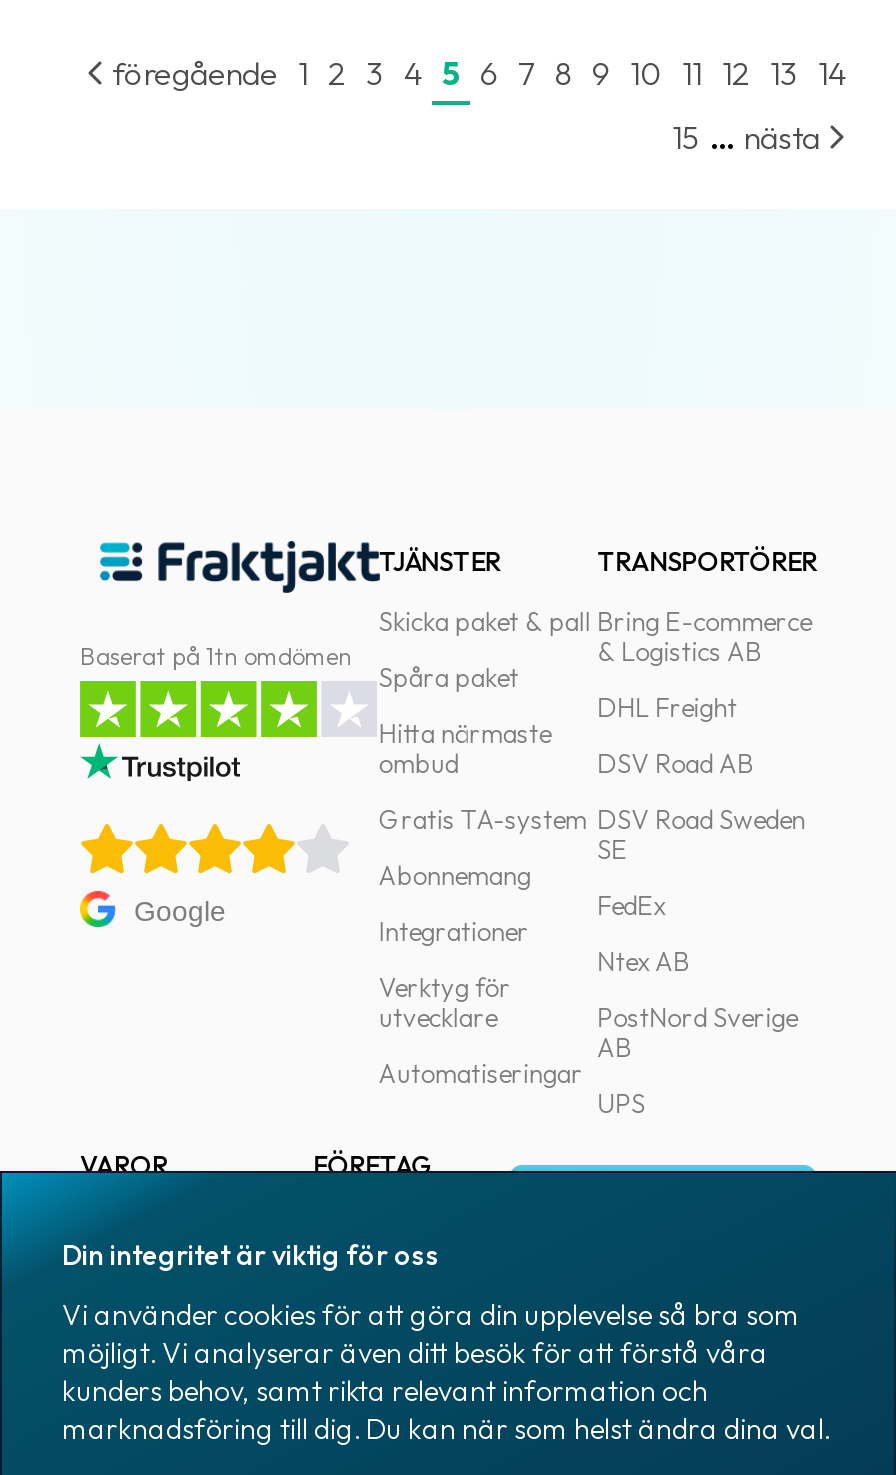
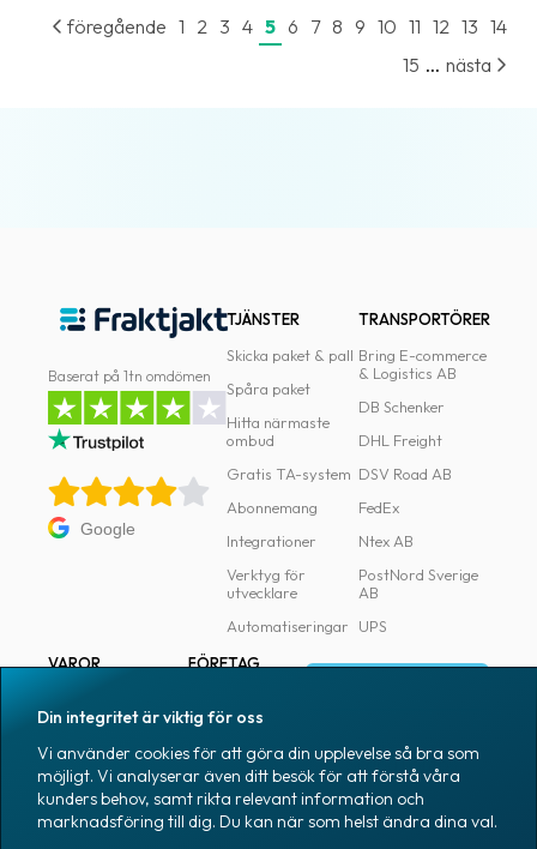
none -> [358,397,444,416] DB Schenker
moved [597,691,753,779] -> [358,430,452,483]: DHL Freight | DSV Road AB
[597,803,805,865] DSV Road Sweden | SE -> none

